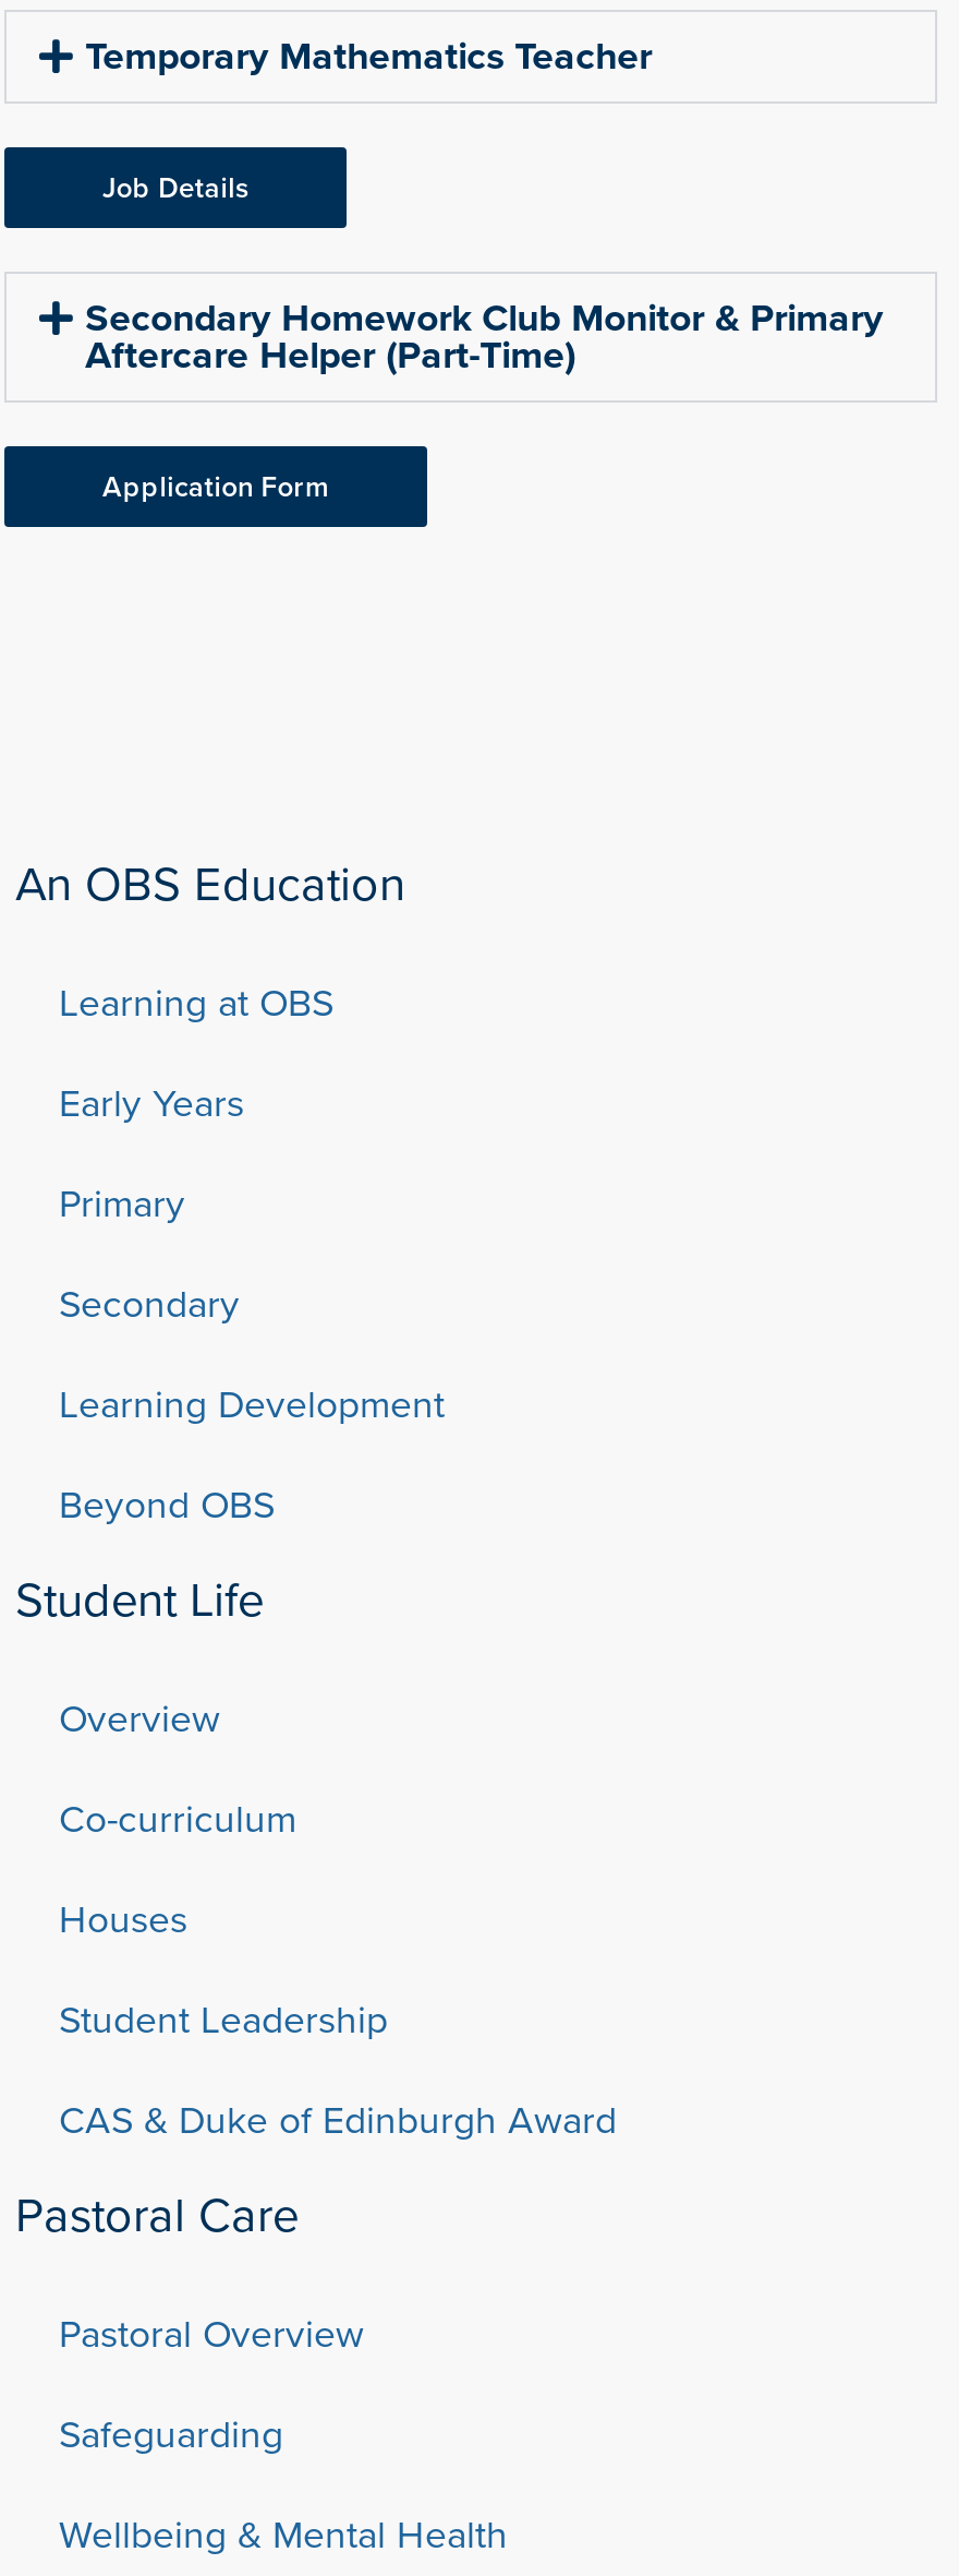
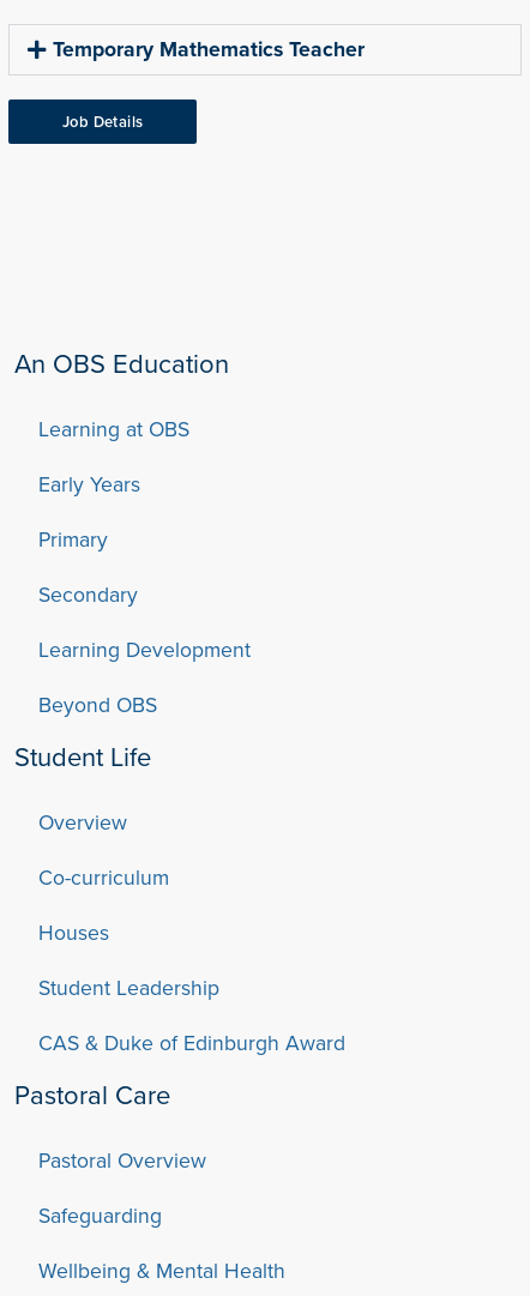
[85,288,883,506] Secondary Homework Club Monitor & Primary | Aftercare Helper (Part-Time) | Application Form -> none

